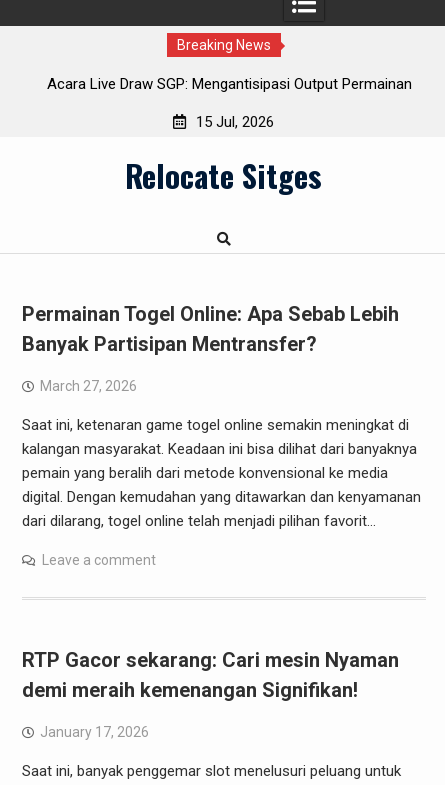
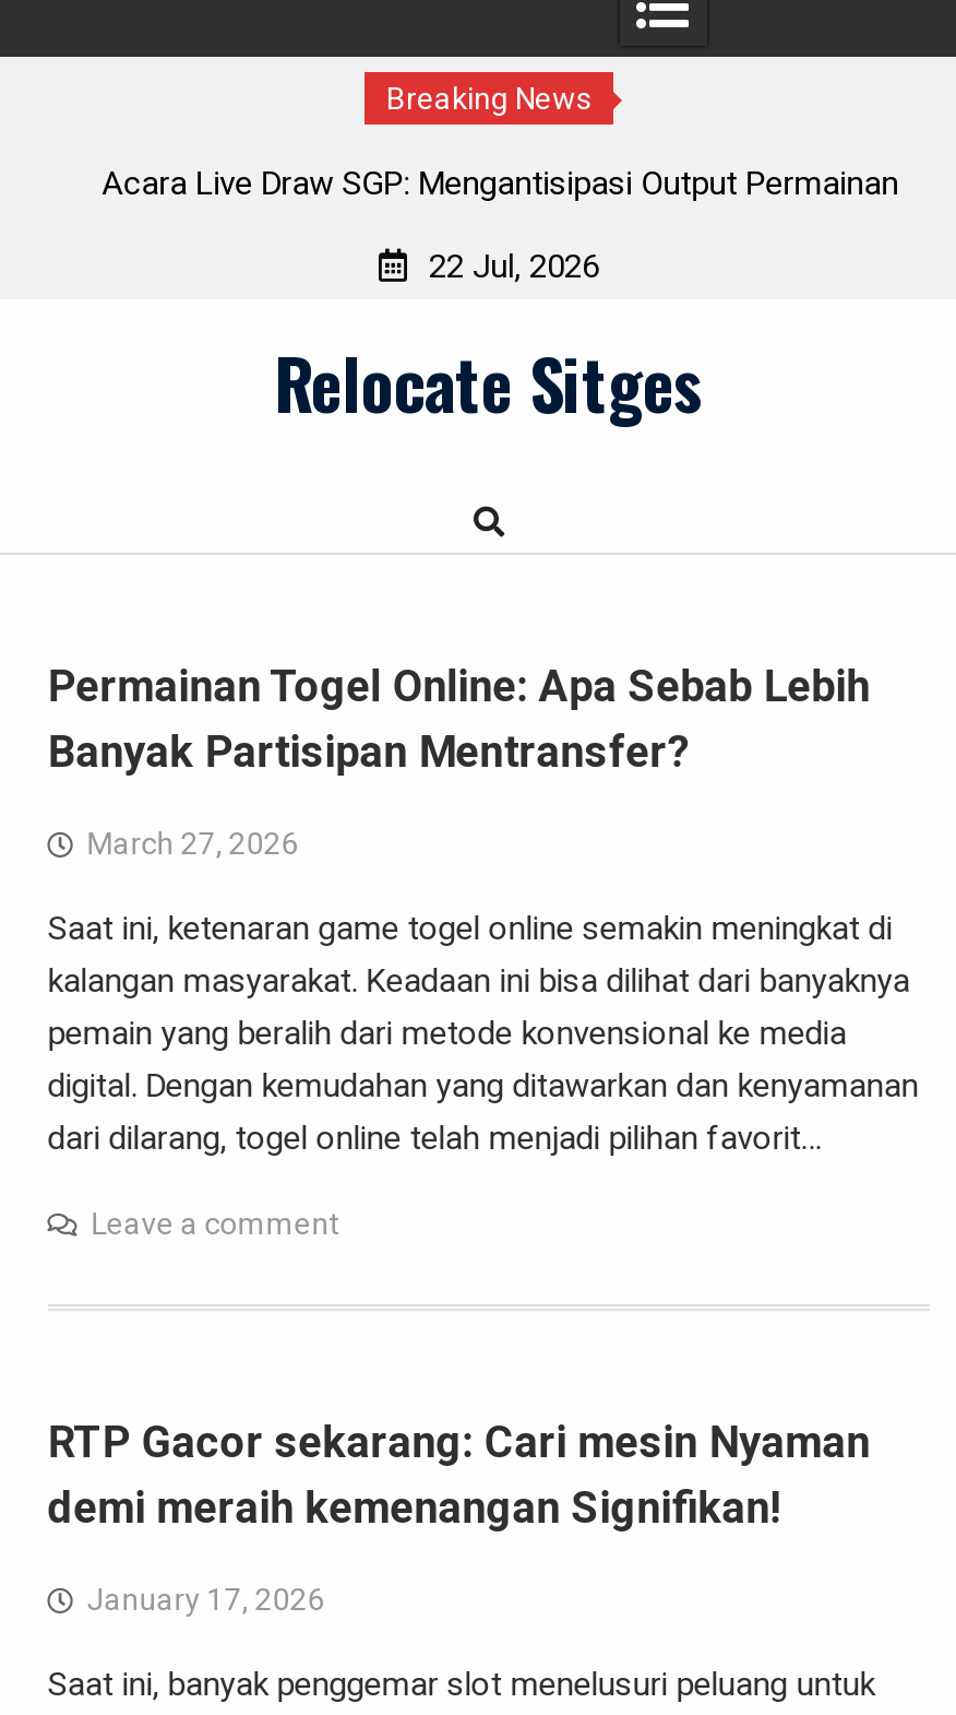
[196,113,274,131] 15 Jul, 2026 -> [429,247,599,286] 22 Jul, 2026

